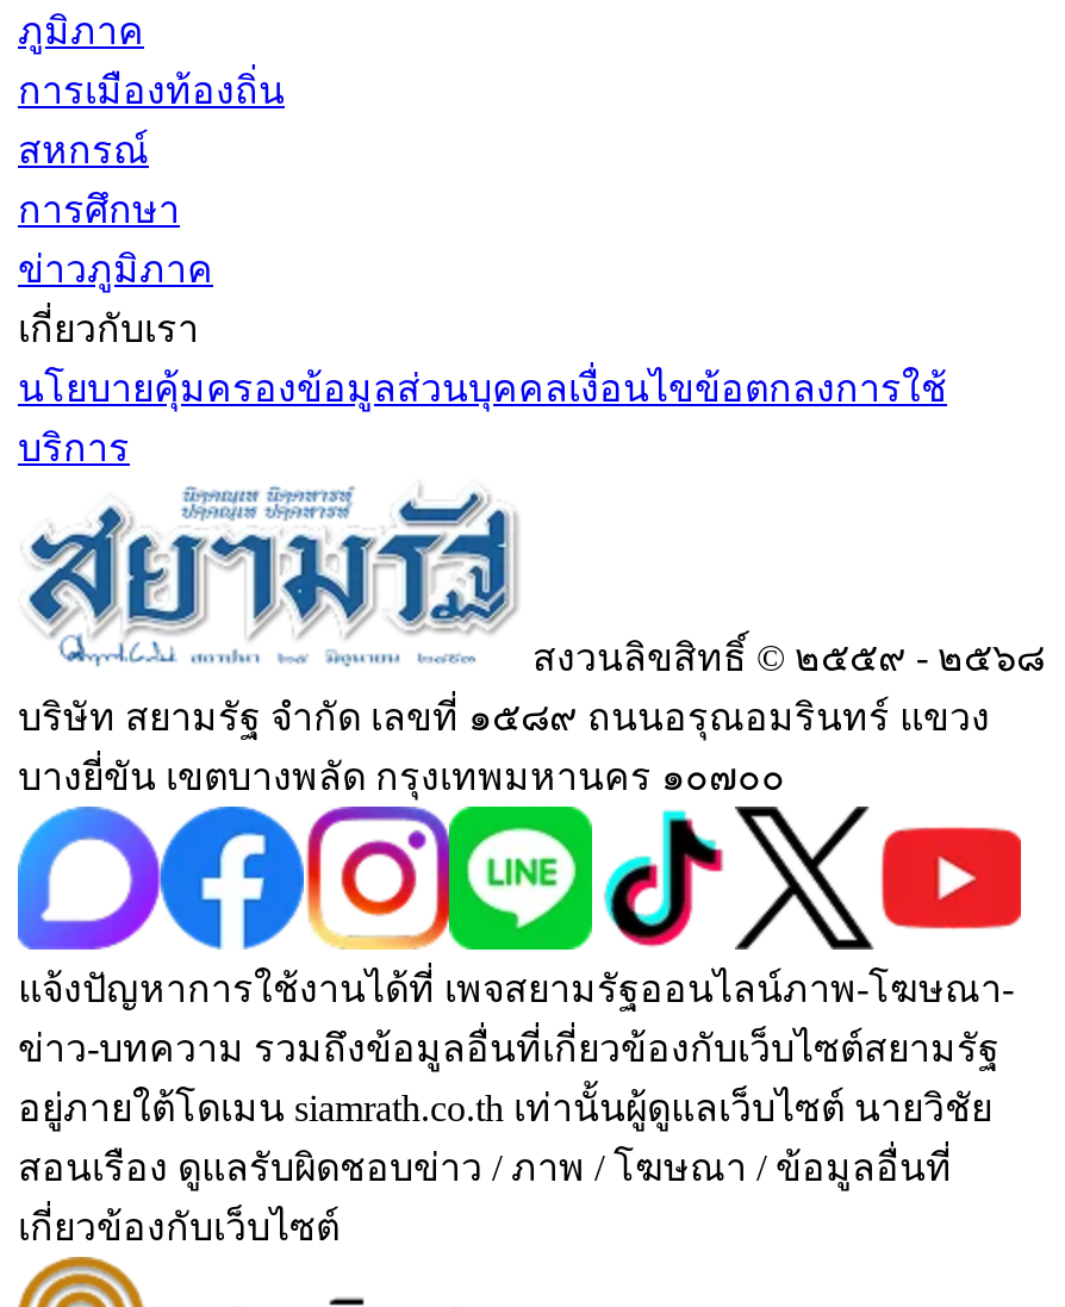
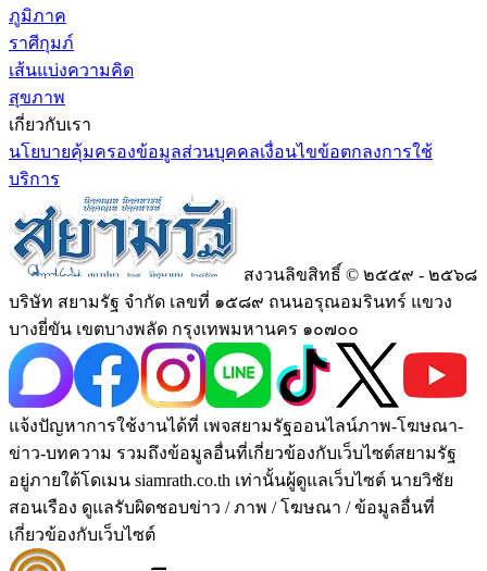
[18,70,285,289] การเมืองท้องถิ่น | สหกรณ์ | การศึกษา | ข่าวภูมิภาค -> [9,33,134,106] ราศีกุมภ์ | เส้นแบ่งความคิด | สุขภาพ

